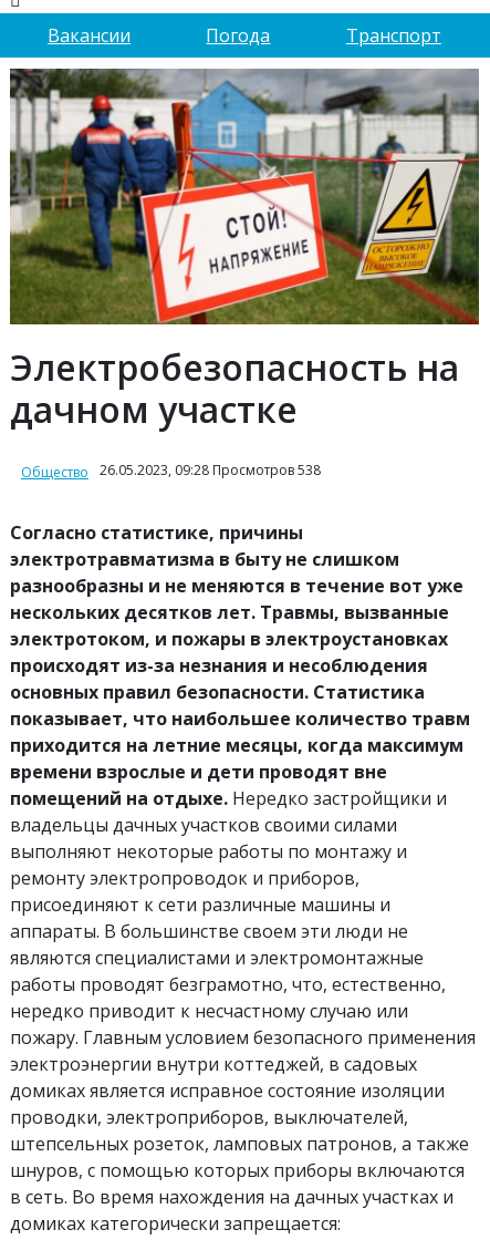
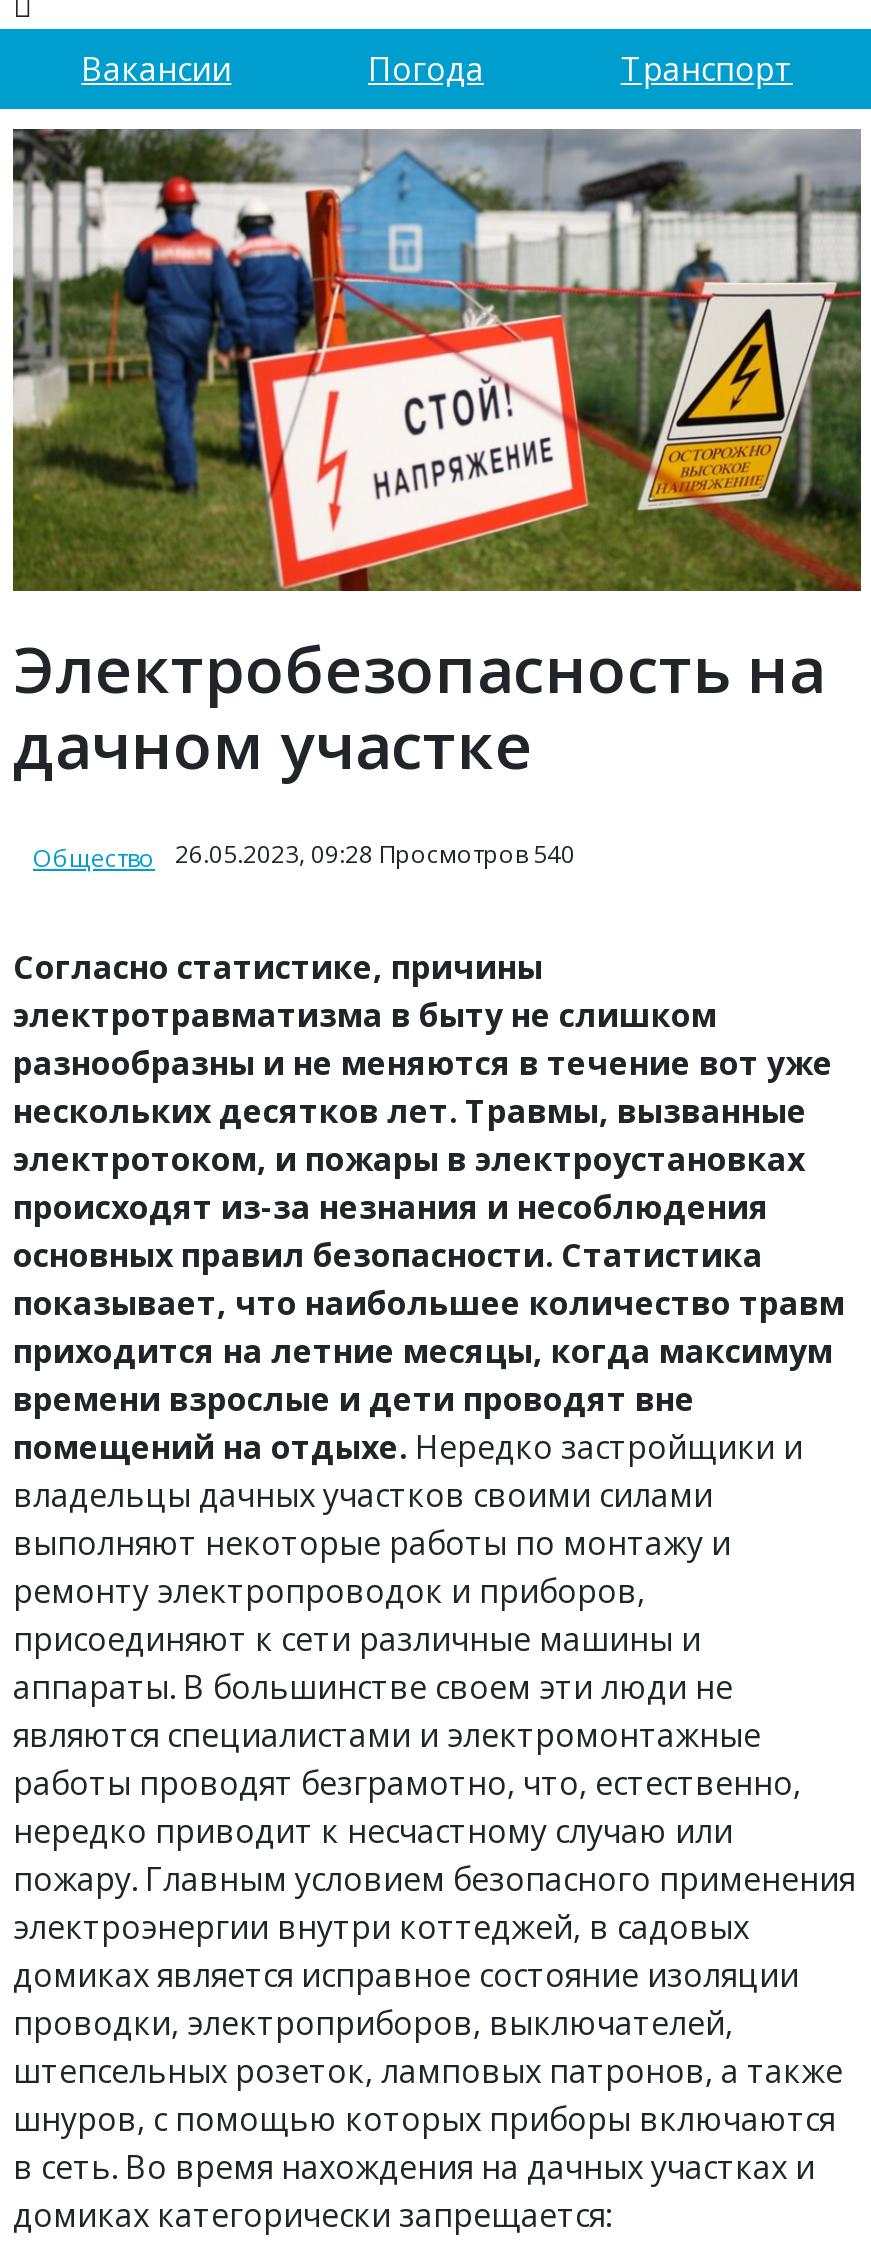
[21,461,321,482] Общество 26.05.2023, 09:28 Просмотров 538 -> [33,838,575,876] Общество 26.05.2023, 09:28 Просмотров 540

